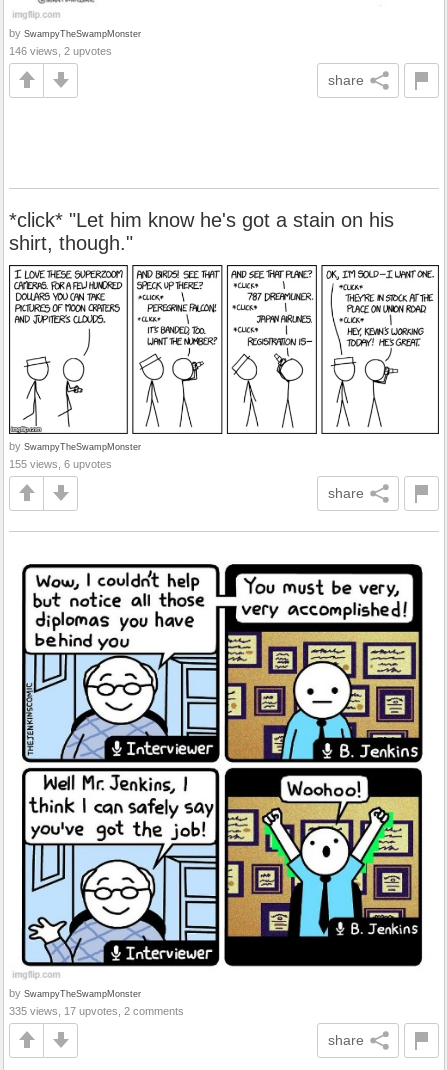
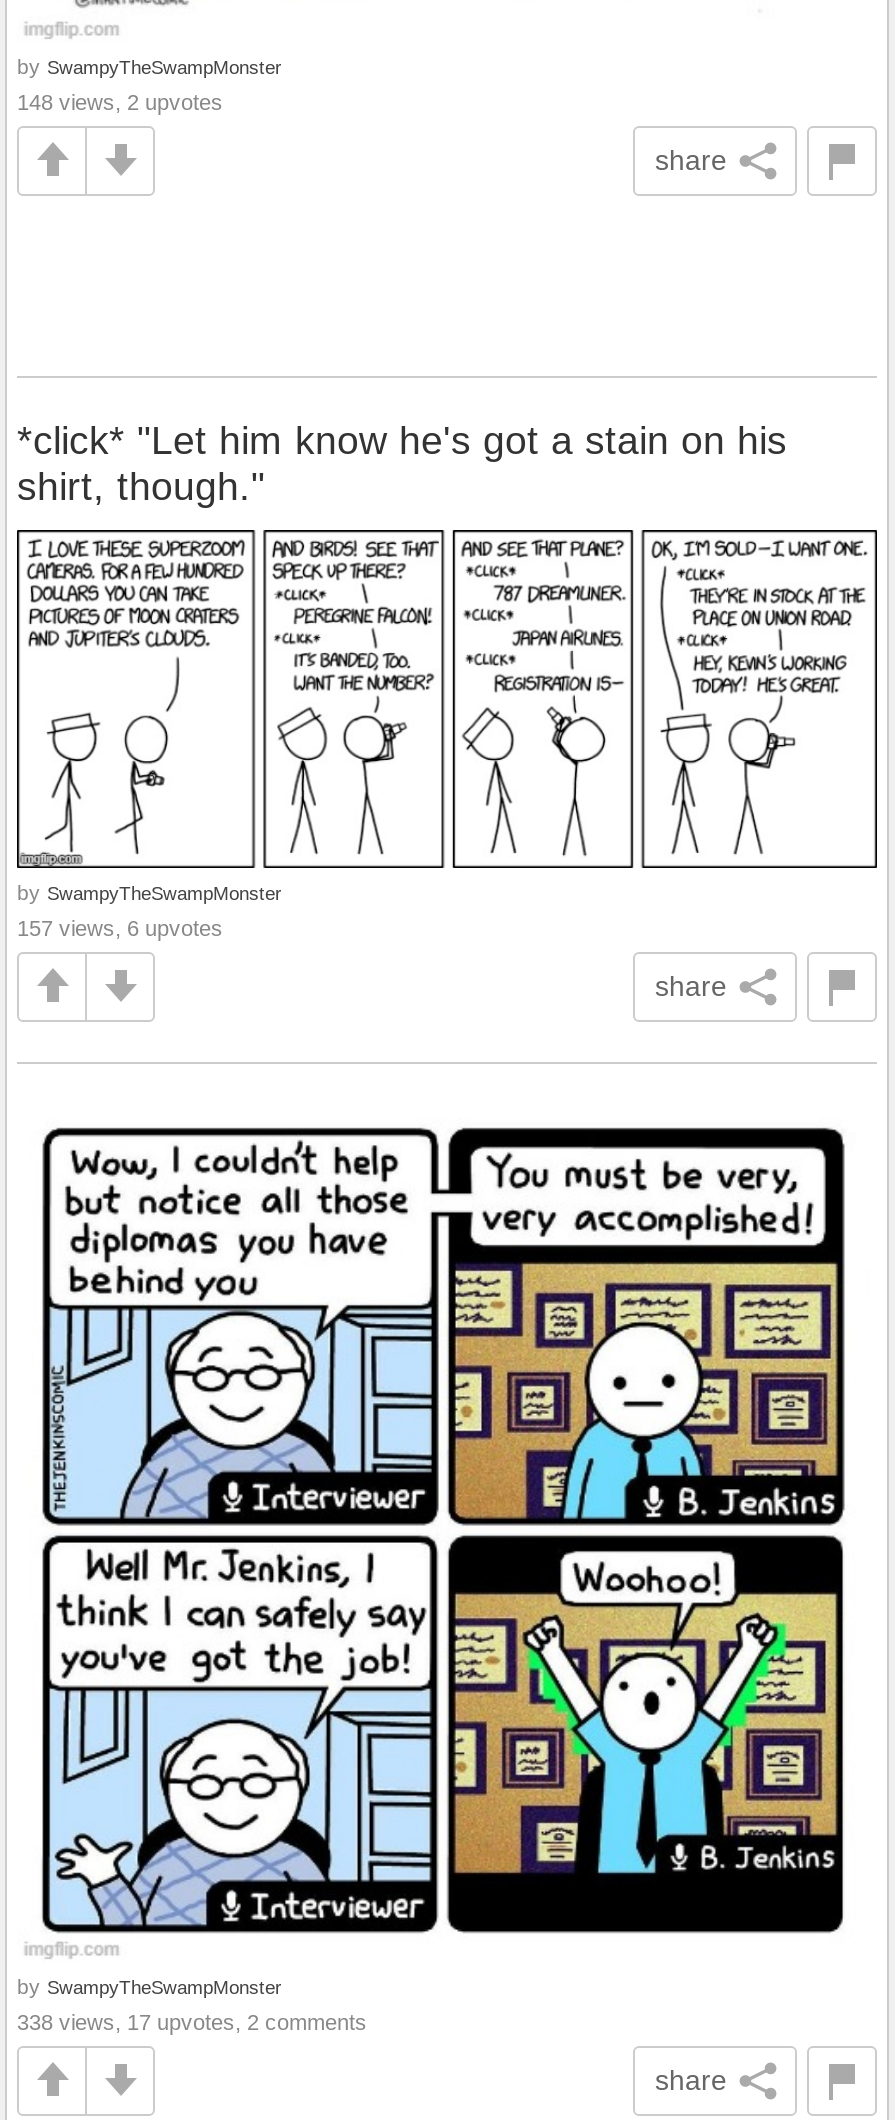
[9,45,112,57] 146 views, 2 upvotes -> [17,89,223,113] 148 views, 2 upvotes
[9,458,112,470] 155 views, 6 upvotes -> [17,915,223,939] 157 views, 6 upvotes
[9,1005,184,1017] 335 views, 17 upvotes, 2 comments -> [17,2009,367,2033] 338 views, 17 upvotes, 2 comments

